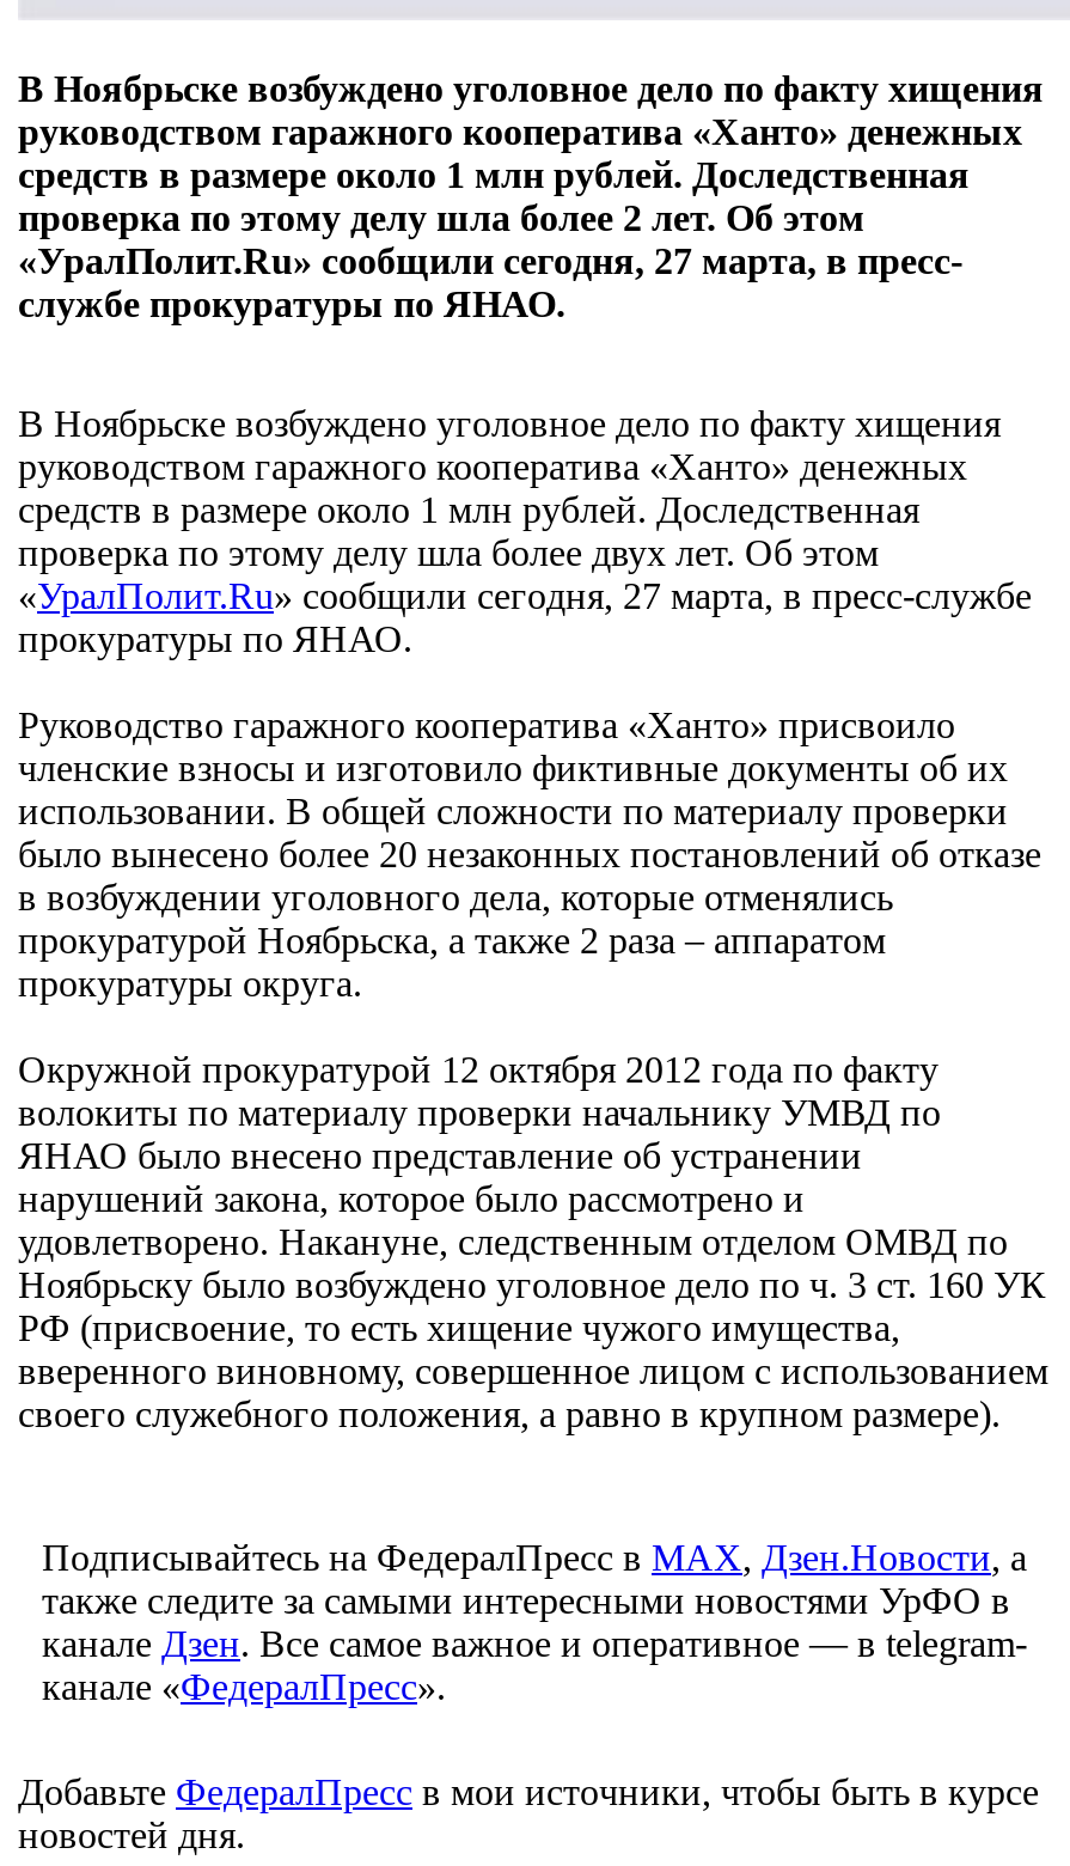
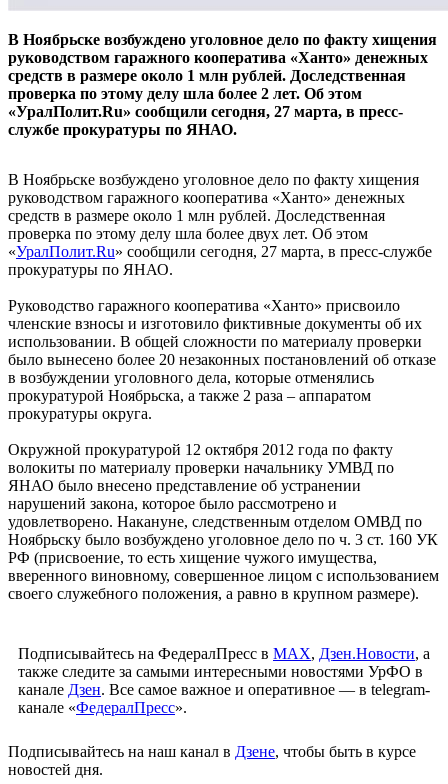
[18,1771,1039,1812] Добавьте ФедералПресс в мои источники, чтобы быть в курсе -> [8,743,416,760] Подписывайтесь на наш канал в Дзене, чтобы быть в курсе

